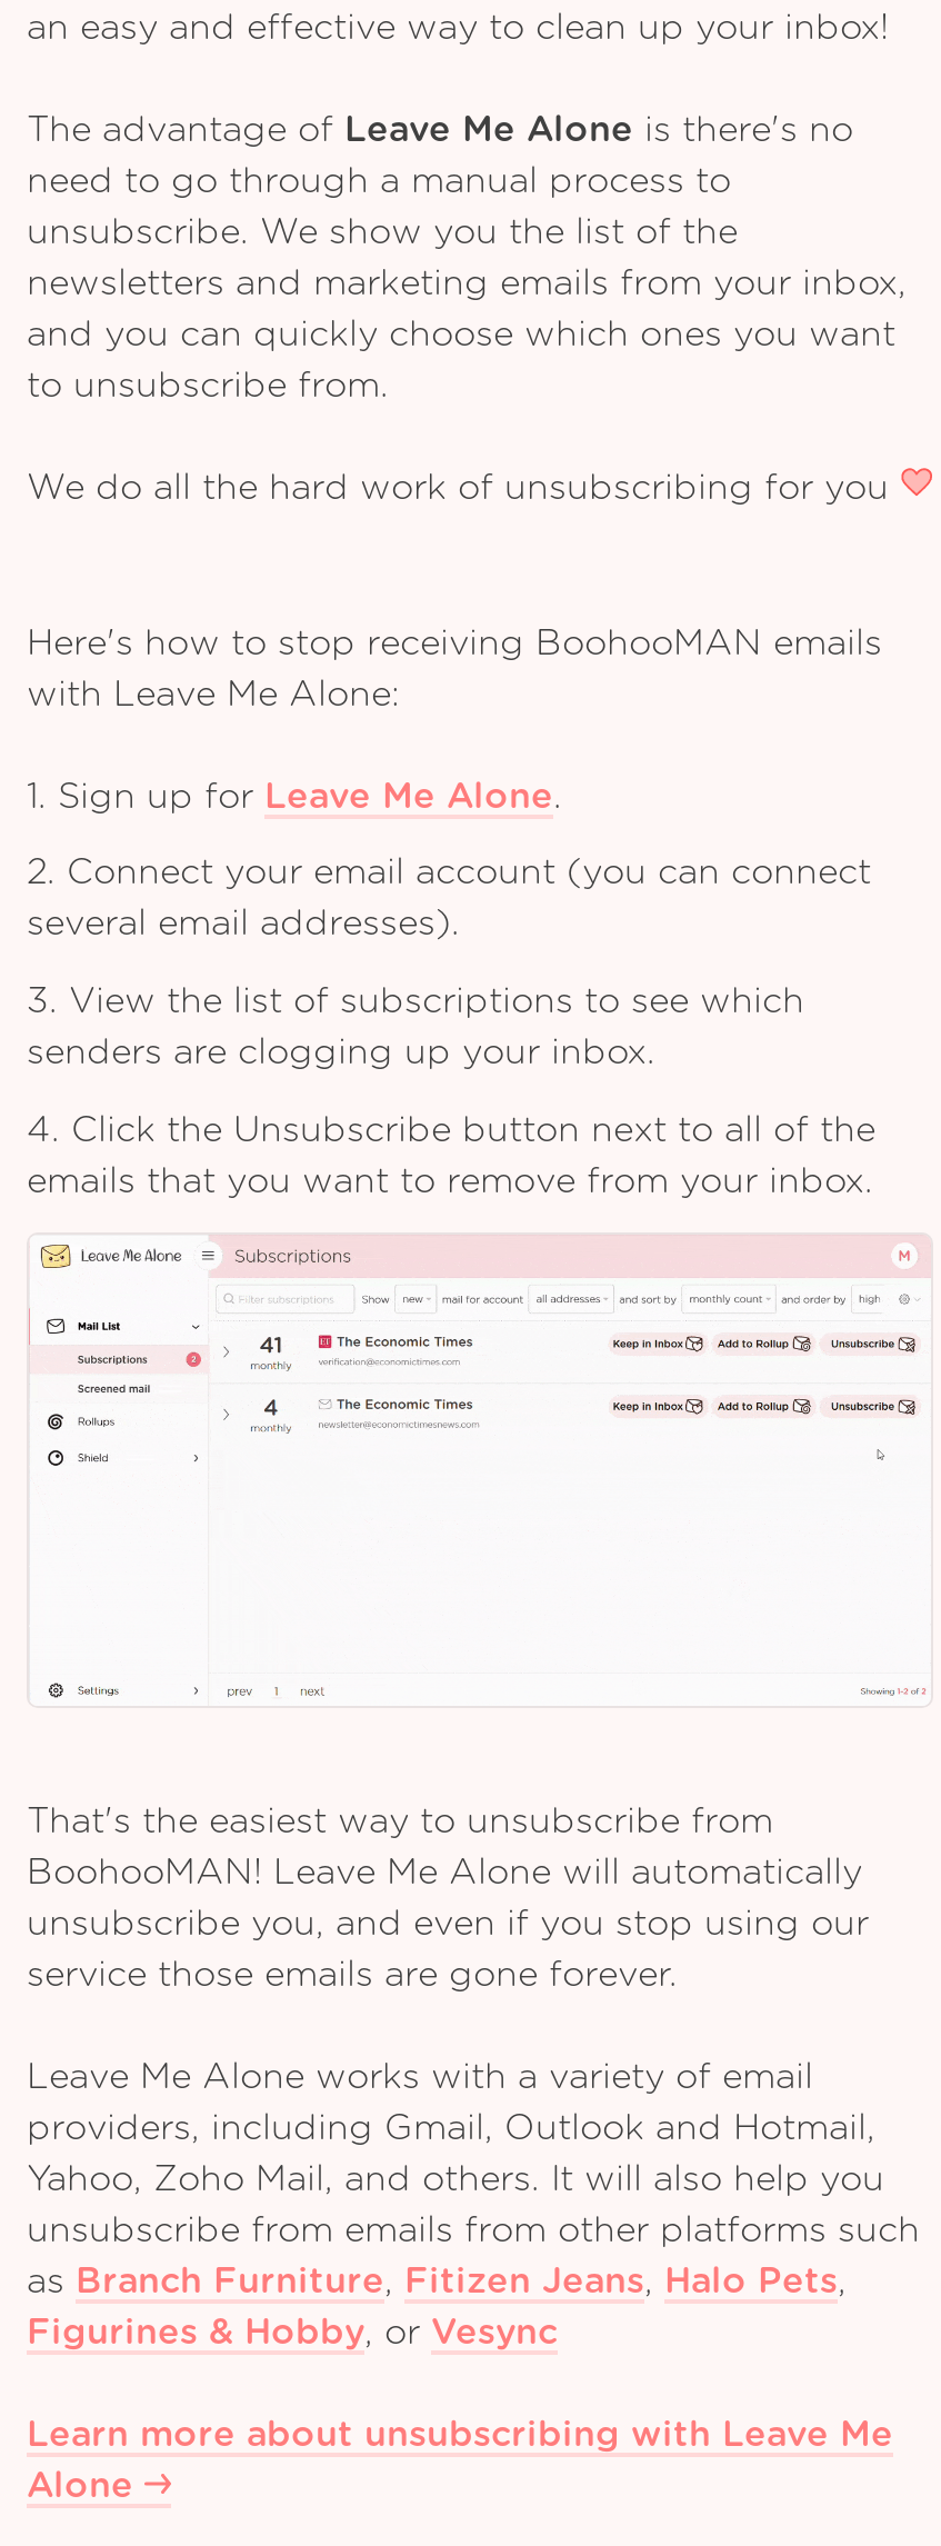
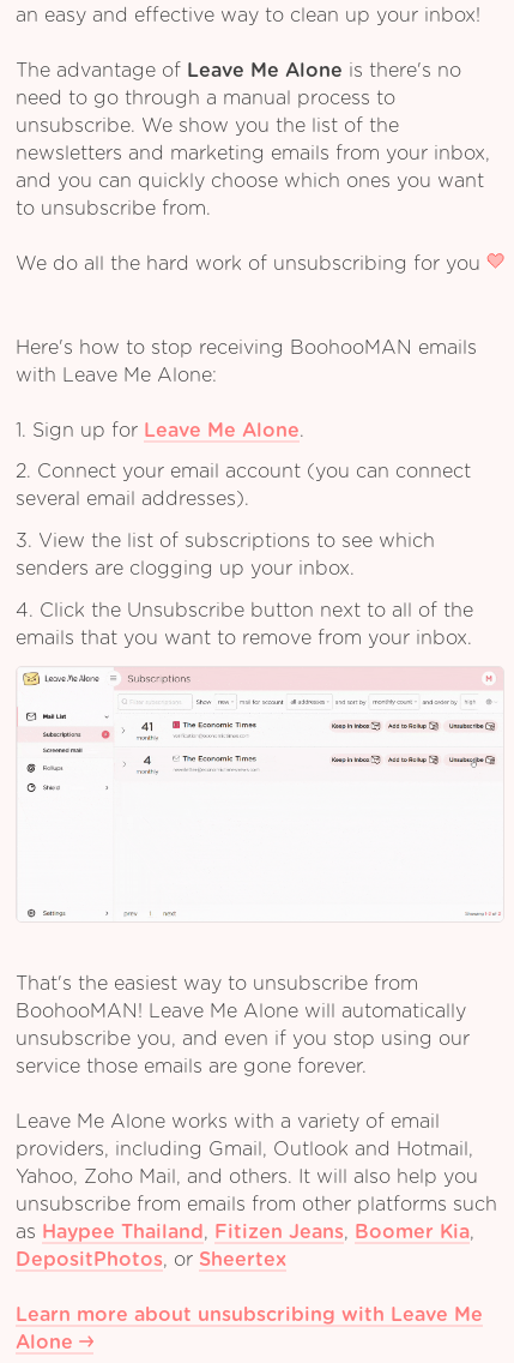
[27,2263,847,2350] as Branch Furniture, Fitizen Jeans, Halo Pets, | Figurines & Hobby, or Vesync -> [16,1222,474,1269] as Haypee Thailand, Fitizen Jeans, Boomer Kia, | DepositPhotos, or Sheertex

